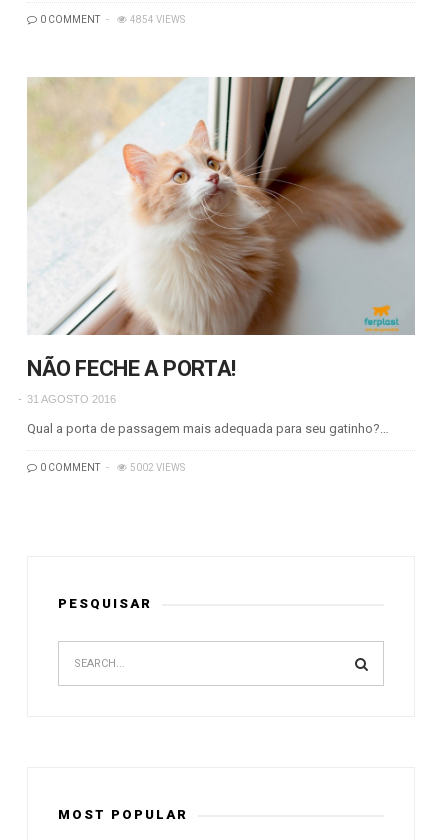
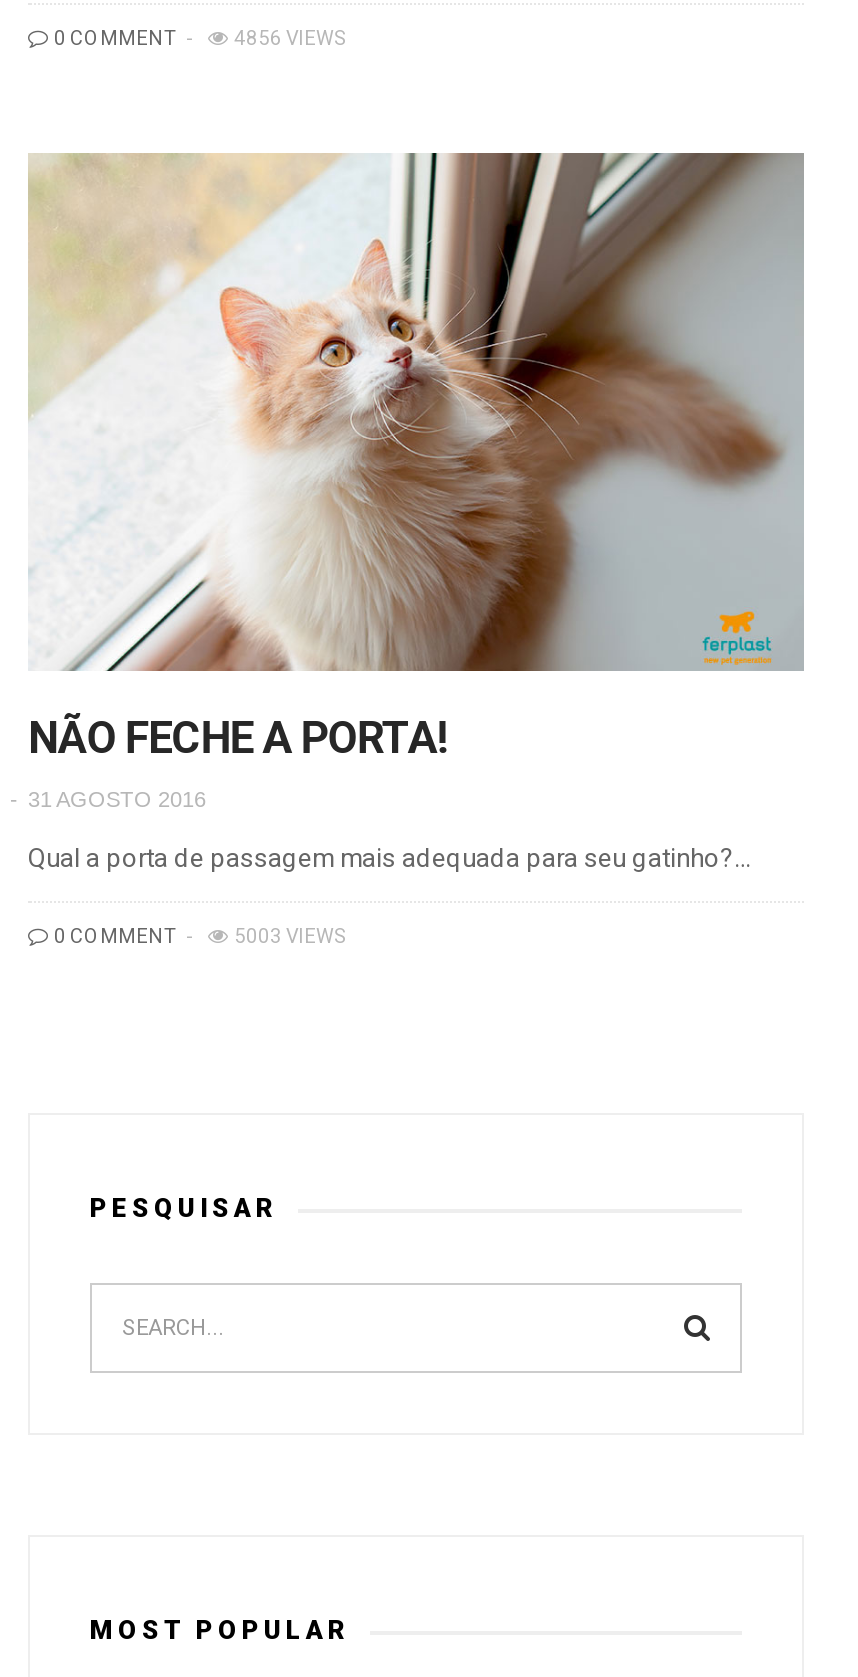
[130,14,185,25] 4854 VIEWS -> [234,26,344,48] 4856 VIEWS
[130,462,185,473] 5002 VIEWS -> [234,924,344,946] 5003 VIEWS

